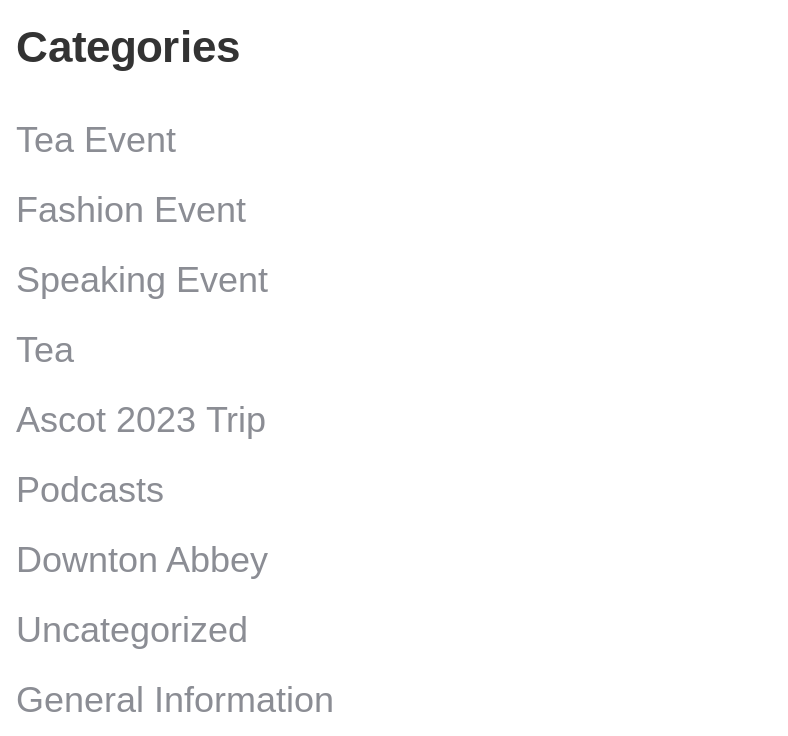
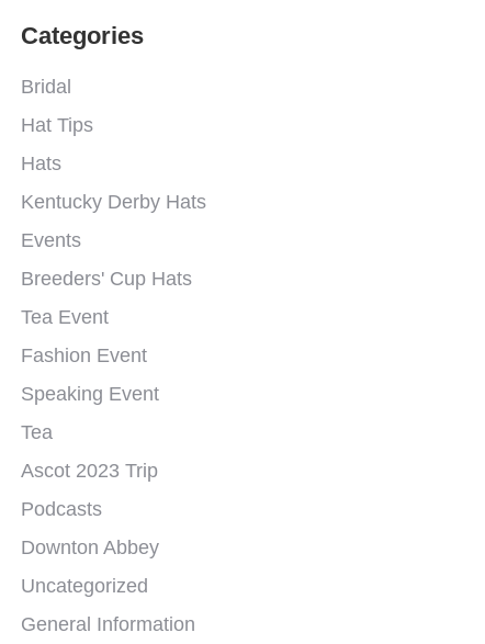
none -> [21,75,206,289] Bridal | Hat Tips | Hats | Kentucky Derby Hats | Events | Breeders' Cup Hats

